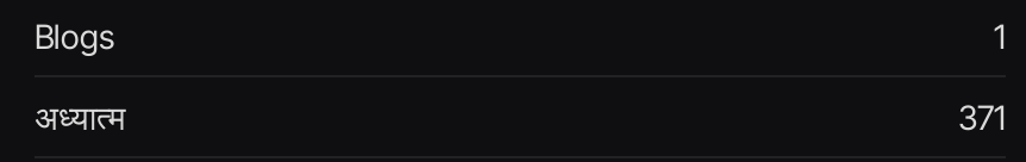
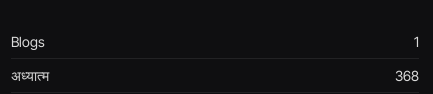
[958,96,1006,137] 371 -> [395,67,419,84] 368

